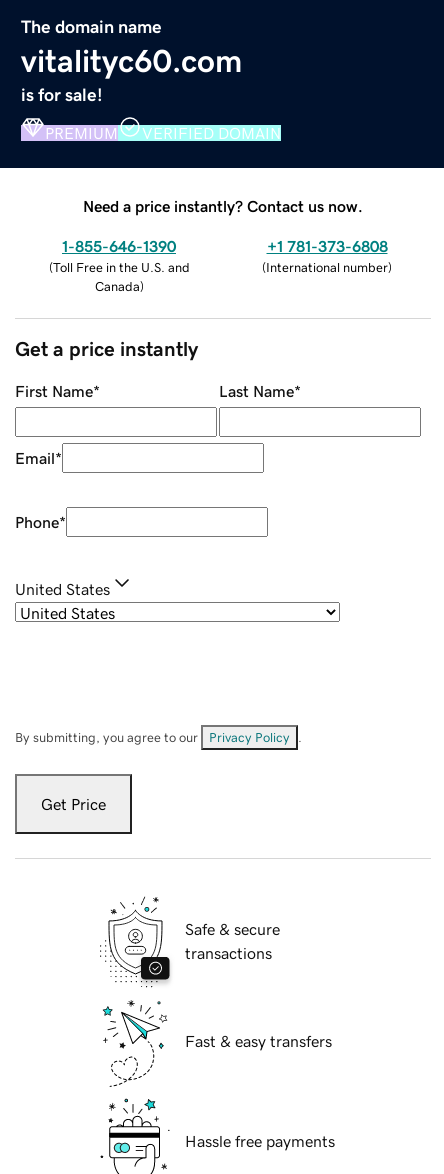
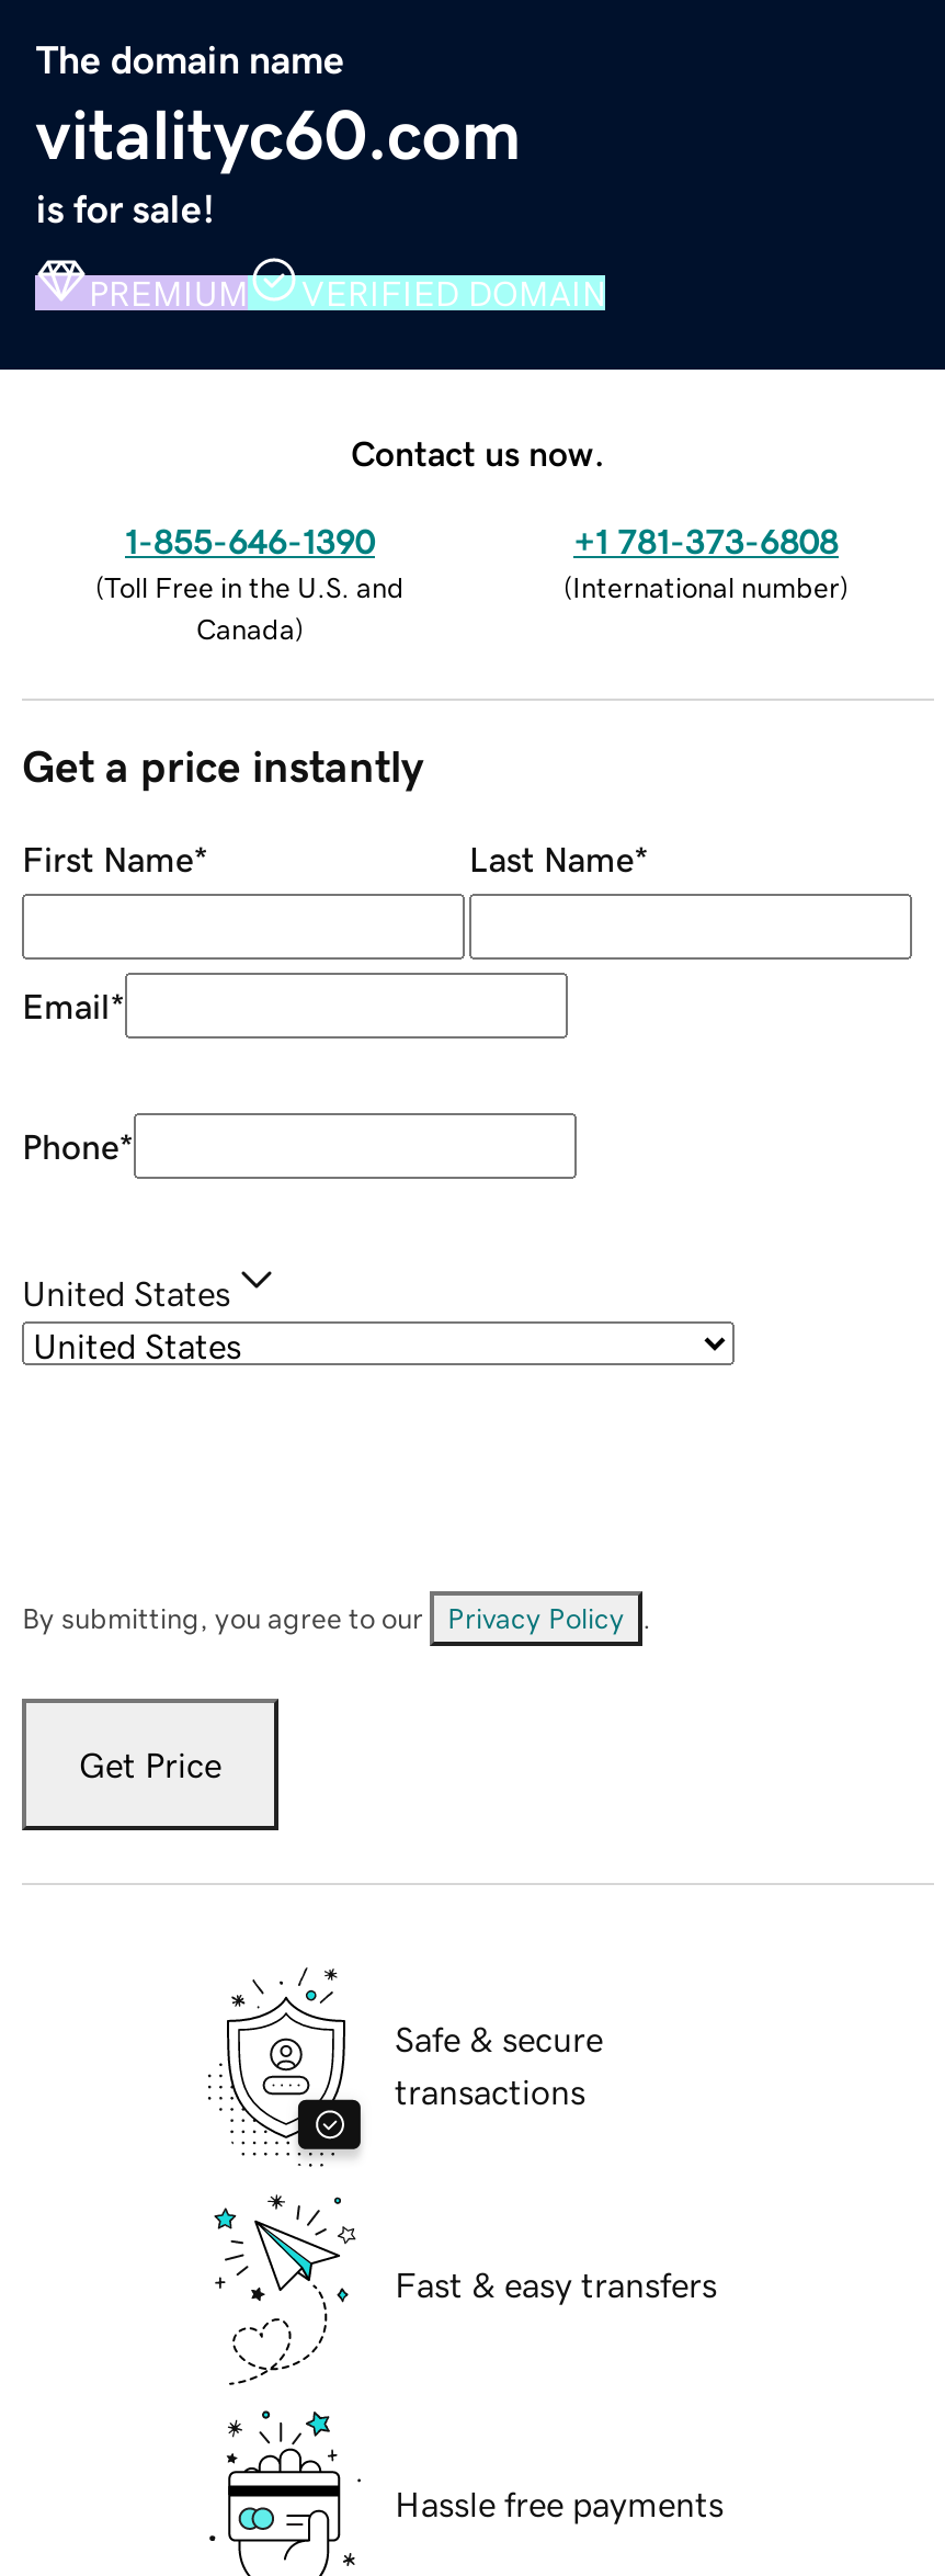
[83,198,363,214] Need a price instantly? Contact us now. -> [351,434,605,470] Contact us now.

